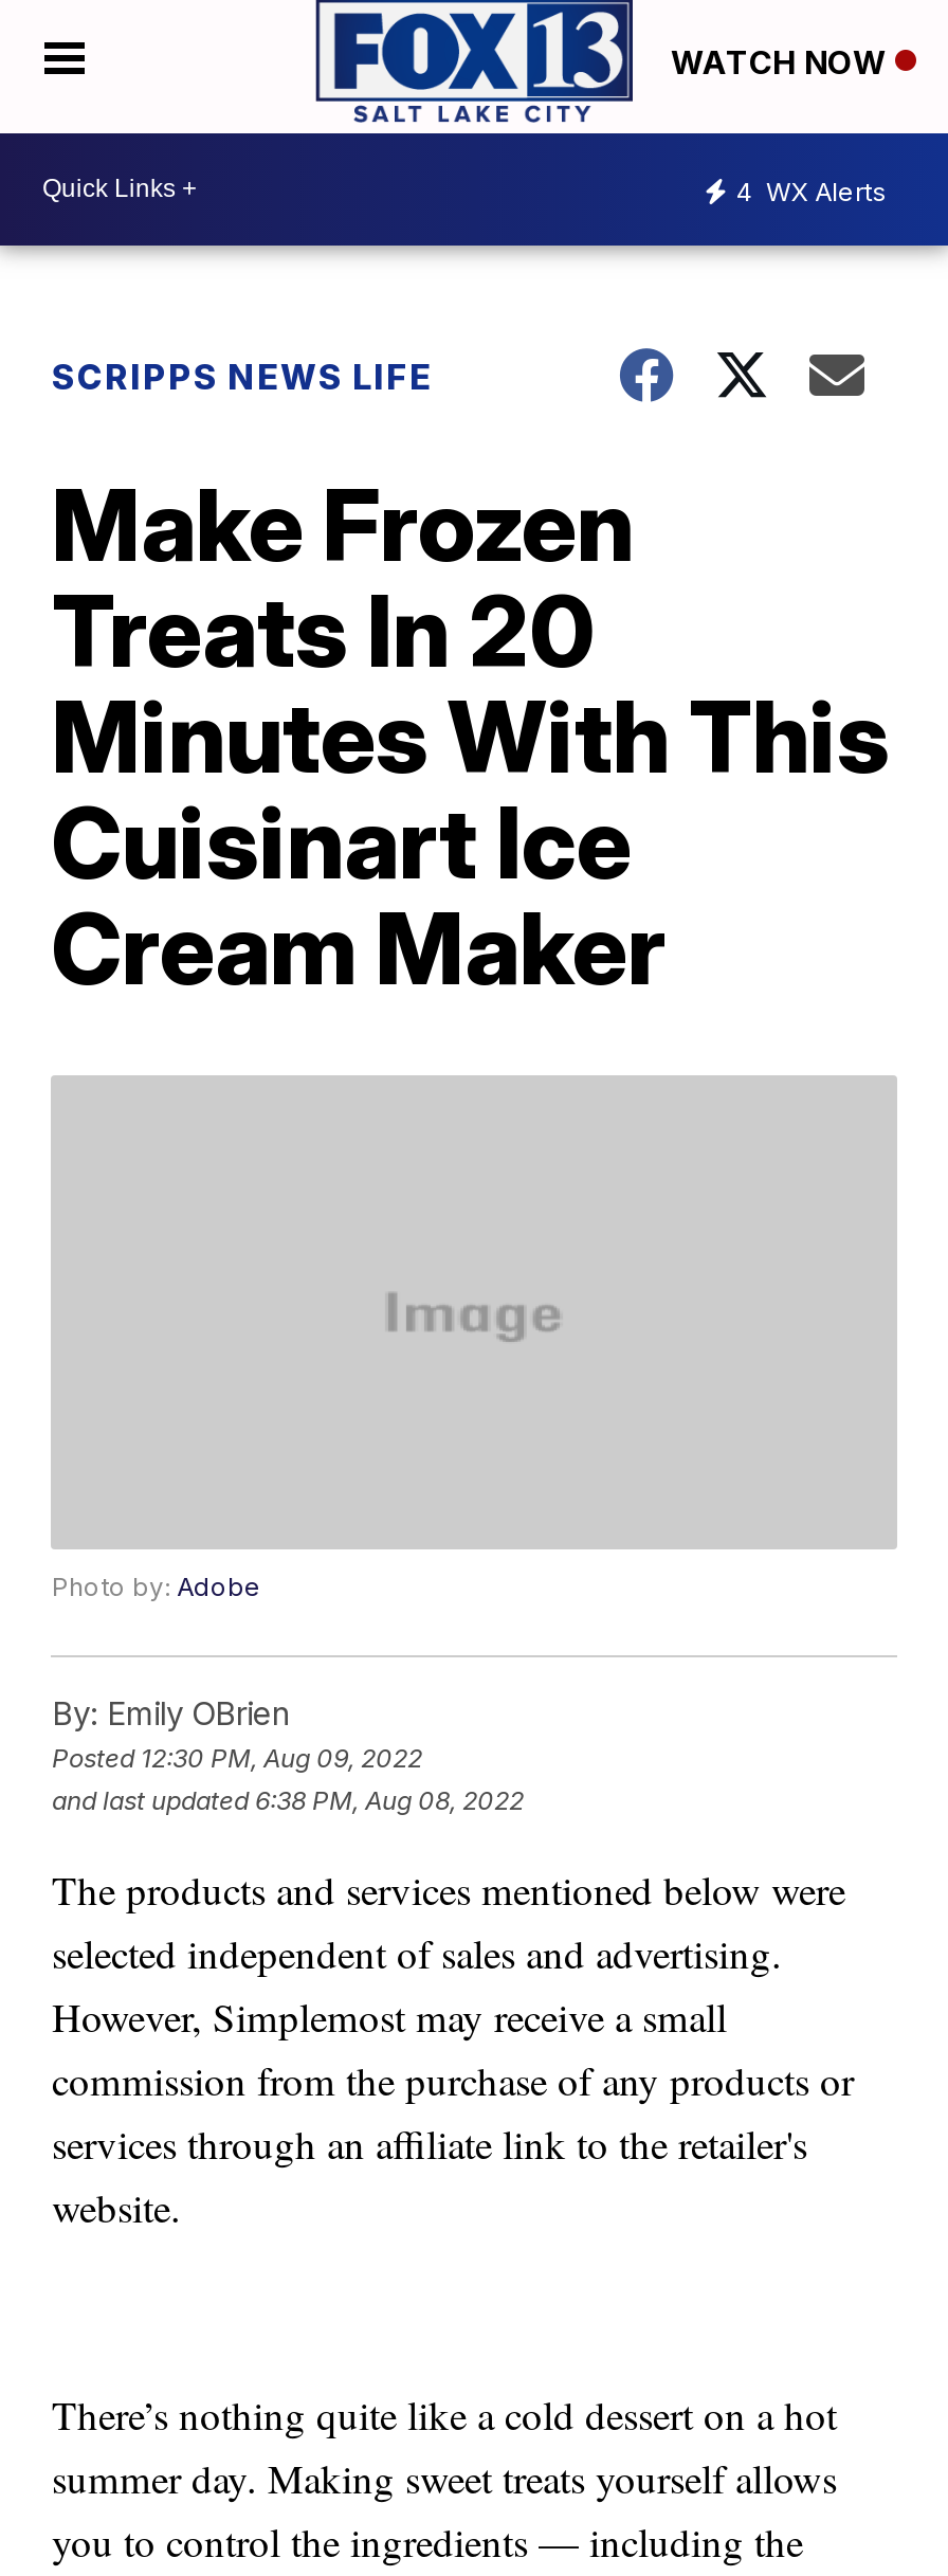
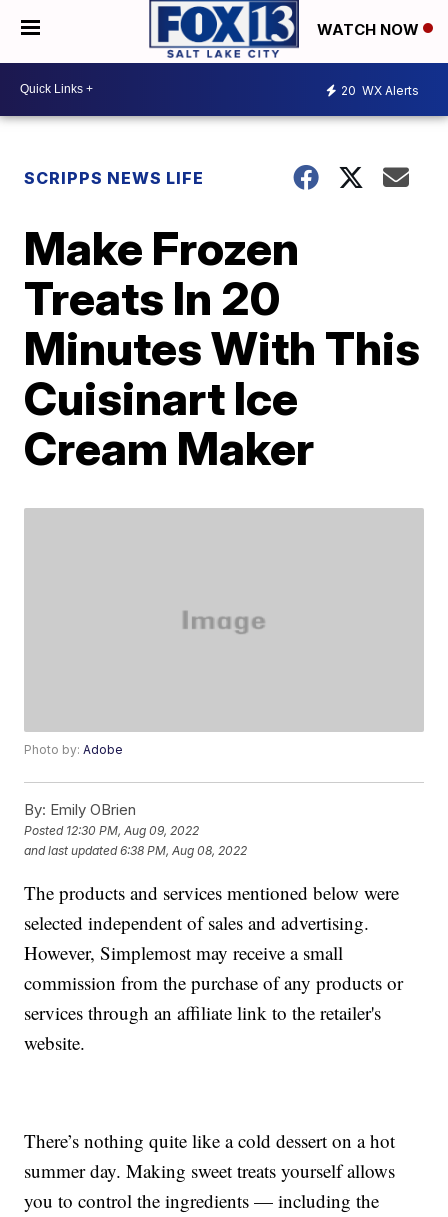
[736,176,887,208] 4 WX Alerts -> [341,83,419,98] 20 WX Alerts

